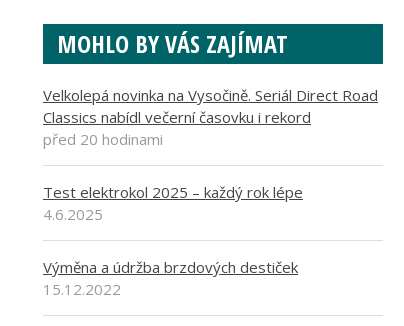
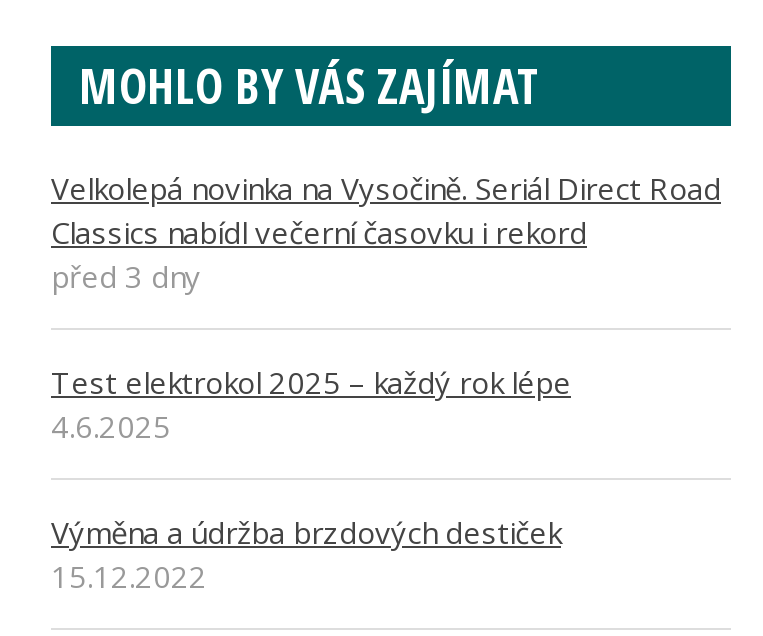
[43,129,163,149] před 20 hodinami -> [51,257,201,297] před 3 dny

